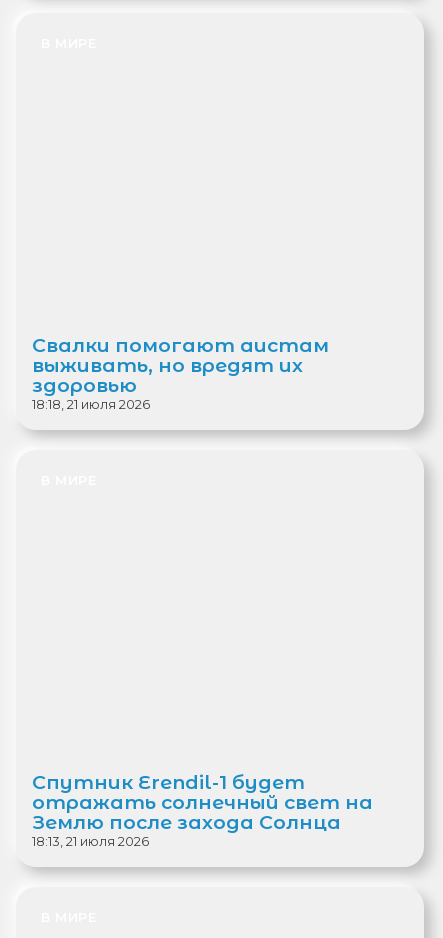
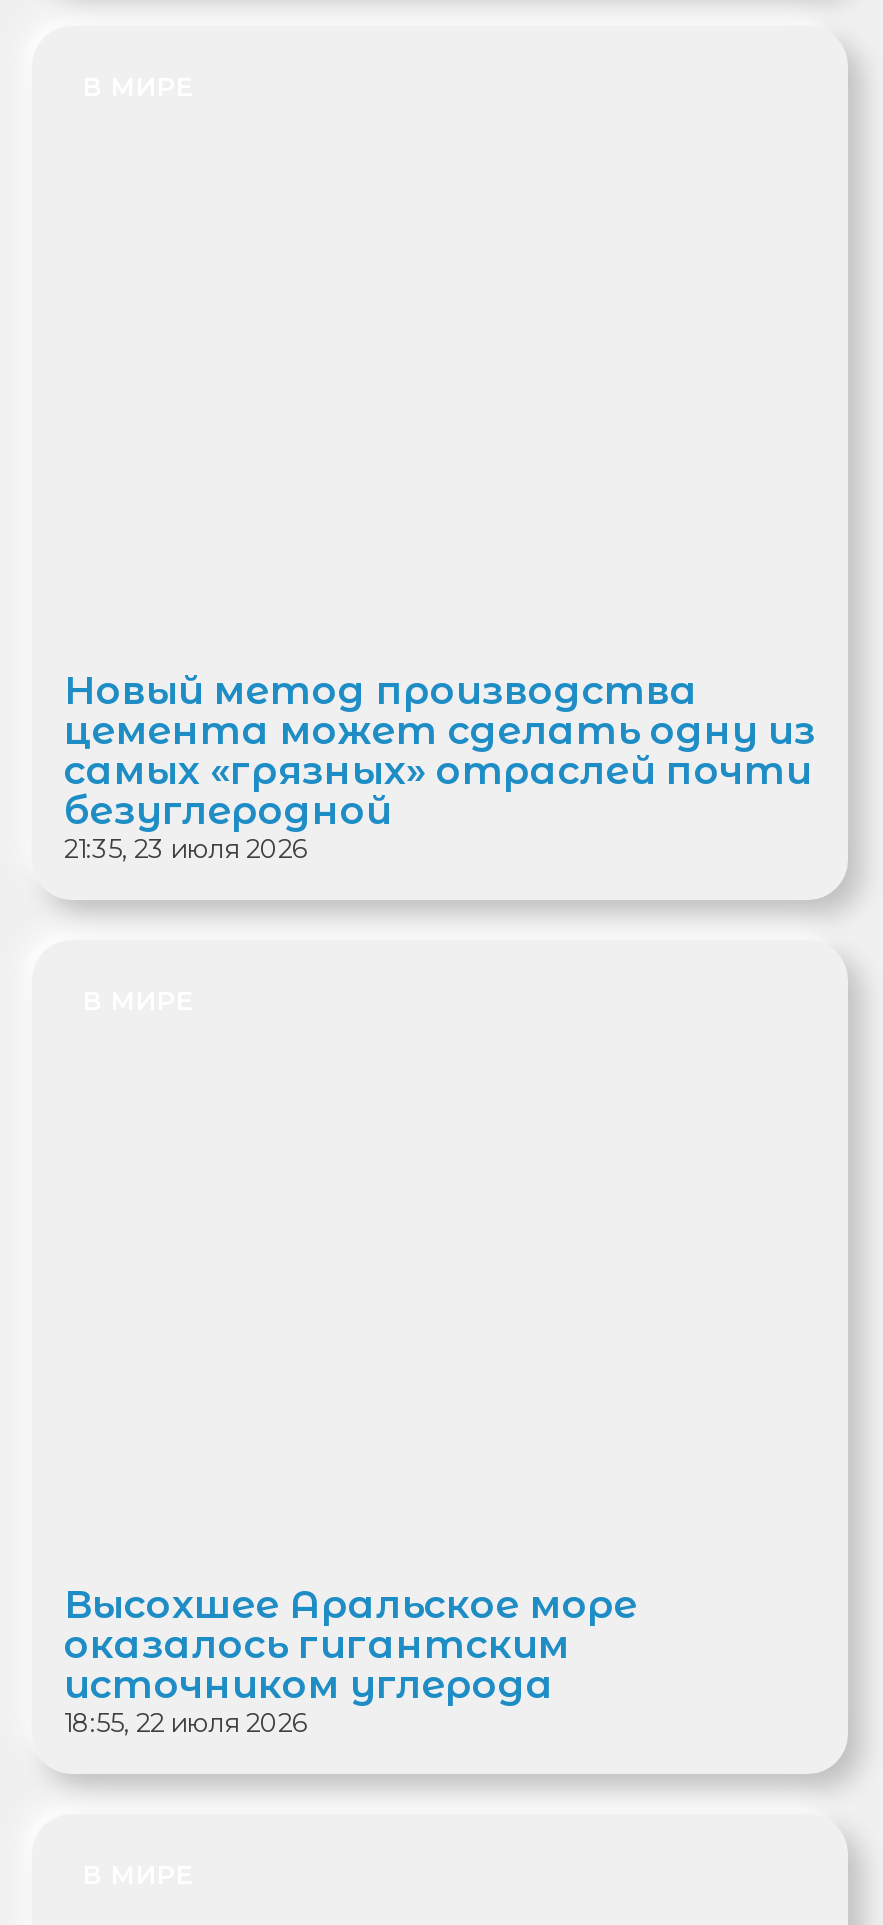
[32,333,329,412] Свалки помогают аистам | выживать, но вредят их | здоровью | 18:18, 21 июля 2026 -> [64,666,816,864] Новый метод производства | цемента может сделать одну из | самых «грязных» отраслей почти | безуглеродной | 21:35, 23 июля 2026
[32,770,373,849] Спутник Erendil-1 будет | отражать солнечный свет на | Землю после захода Солнца | 18:13, 21 июля 2026 -> [64,1580,638,1738] Высохшее Аральское море | оказалось гигантским | источником углерода | 18:55, 22 июля 2026

